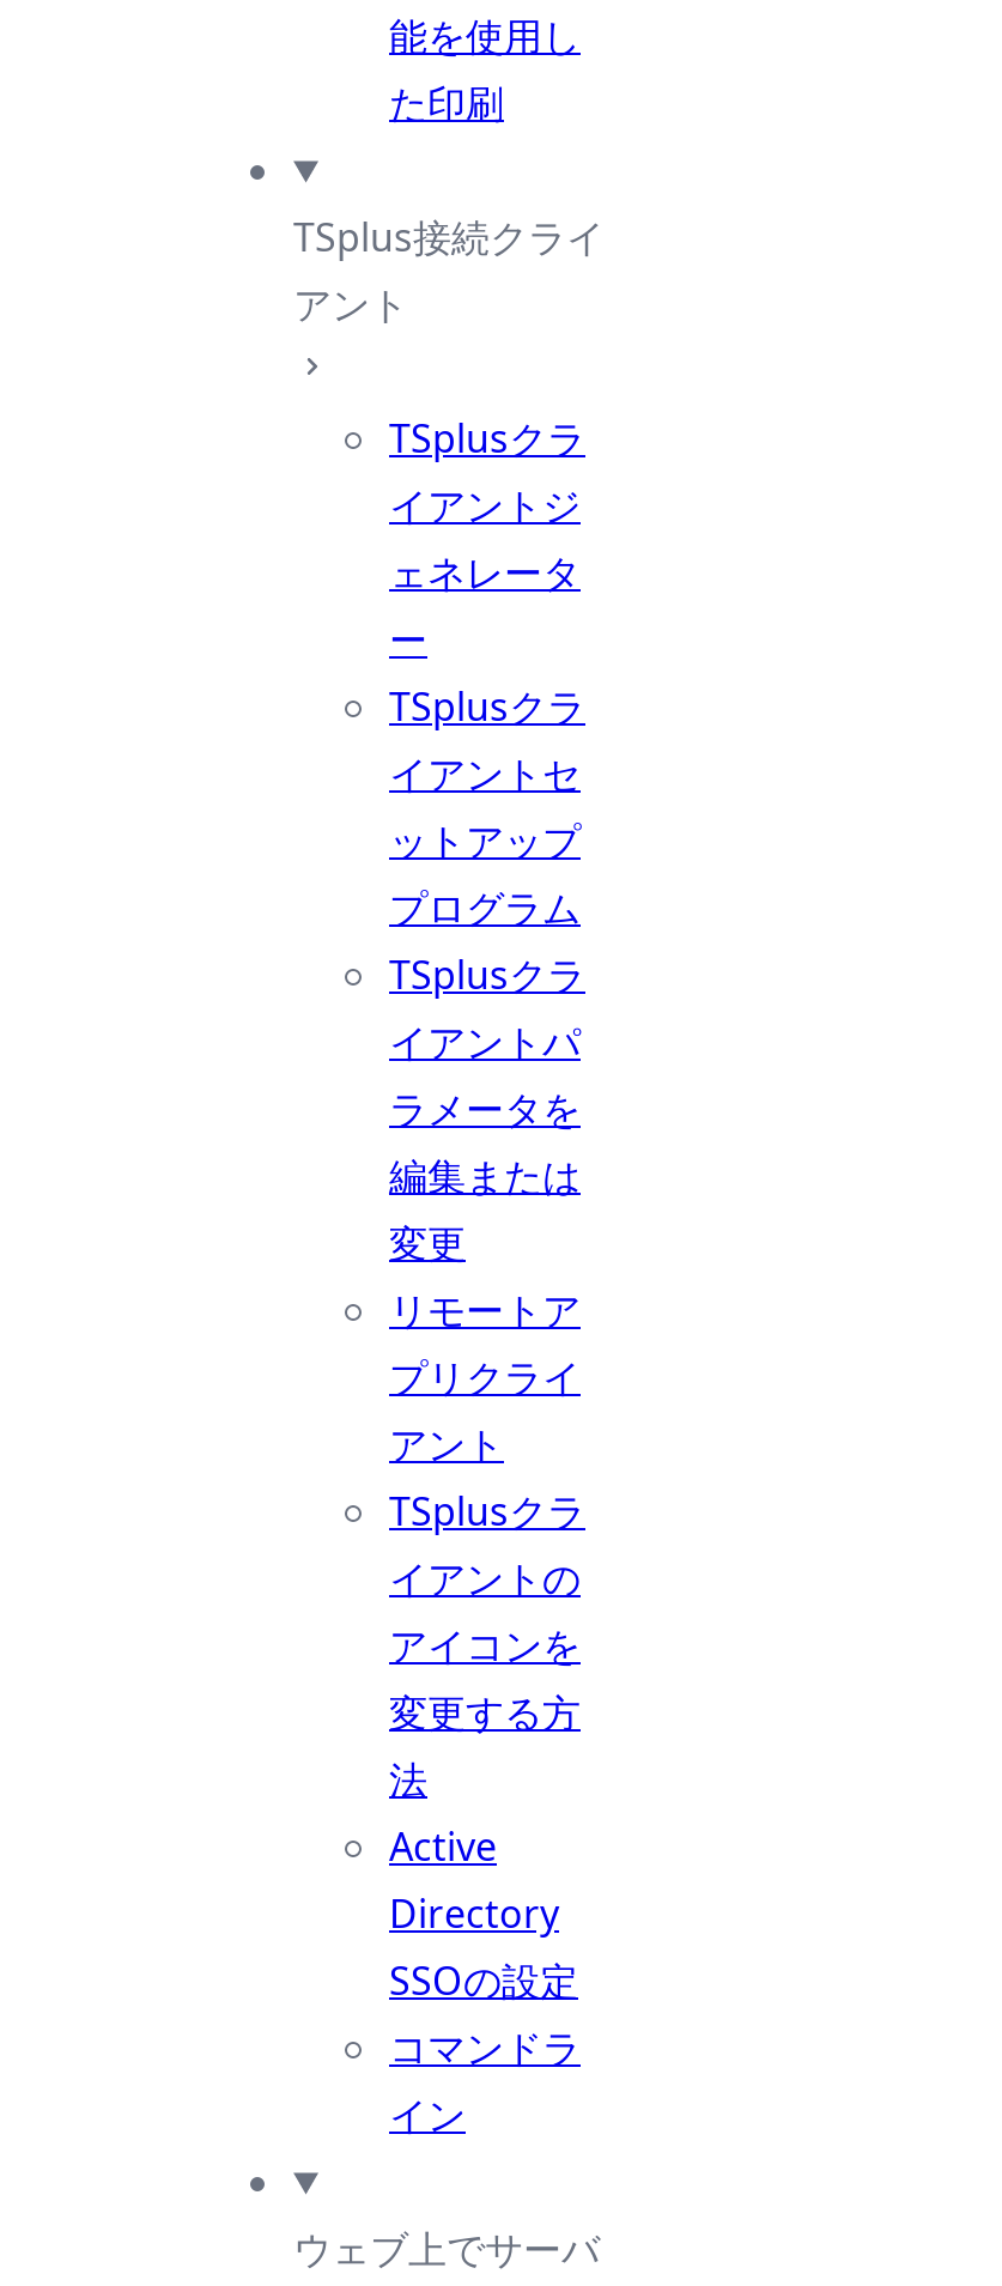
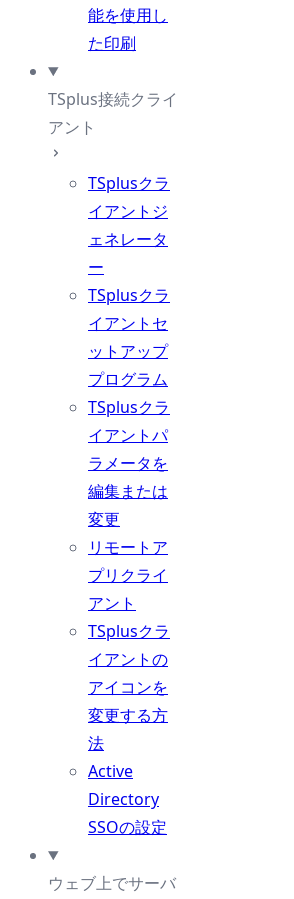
[389,2021,581,2141] コマンドラ | イン -> none

